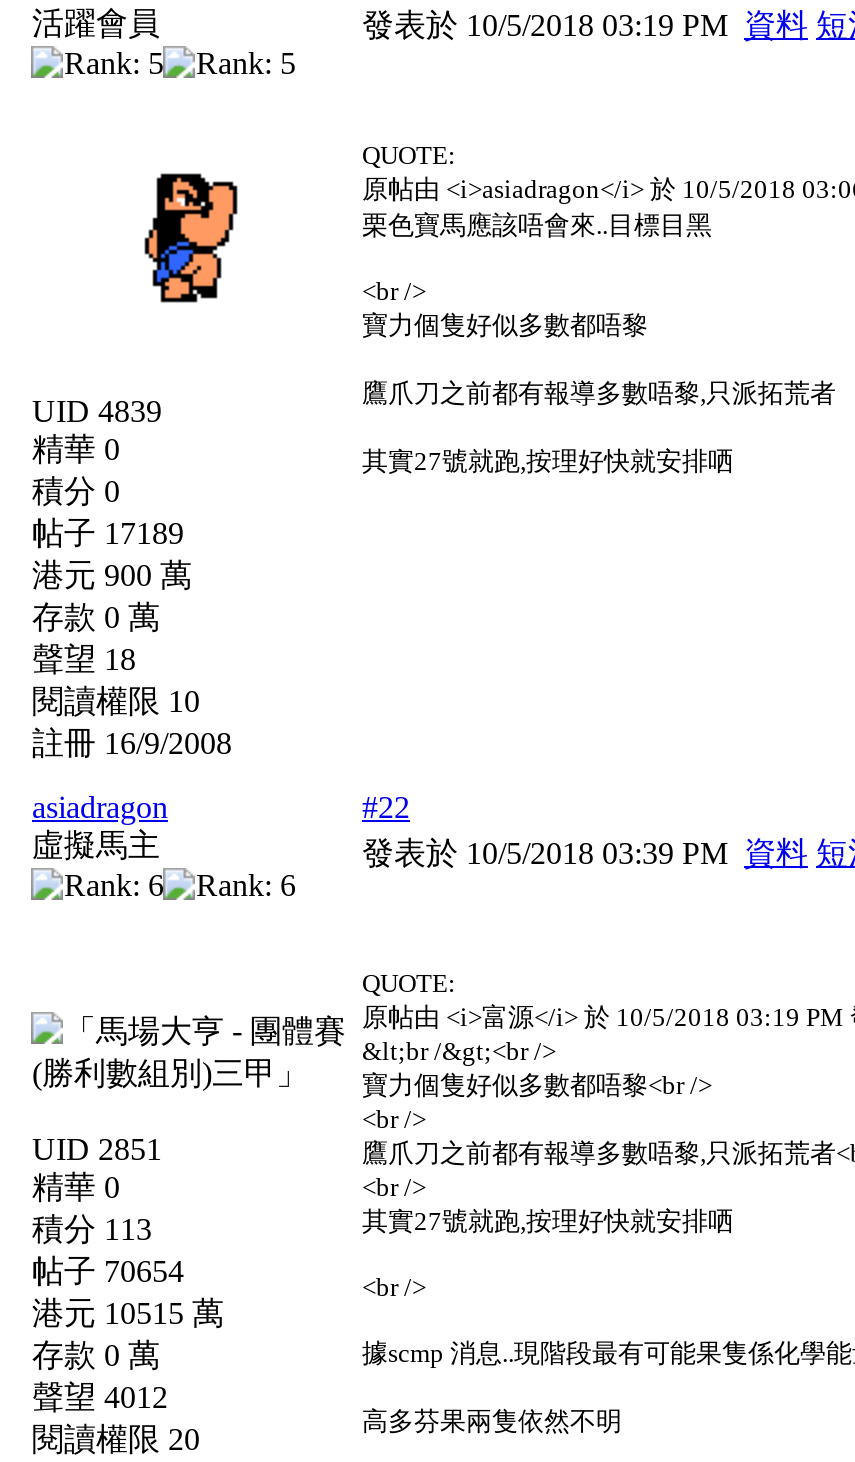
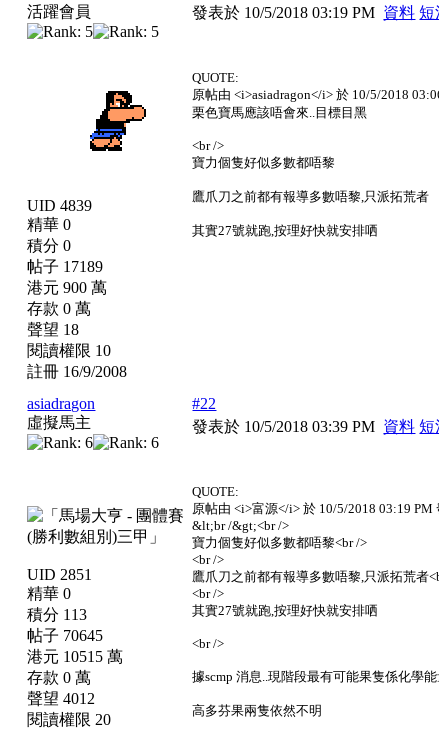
[141,170,269,302] [image] -> [83,86,147,152] [image]
[32,1254,184,1288] 帖子 70654 -> [27,627,103,644] 帖子 70645

